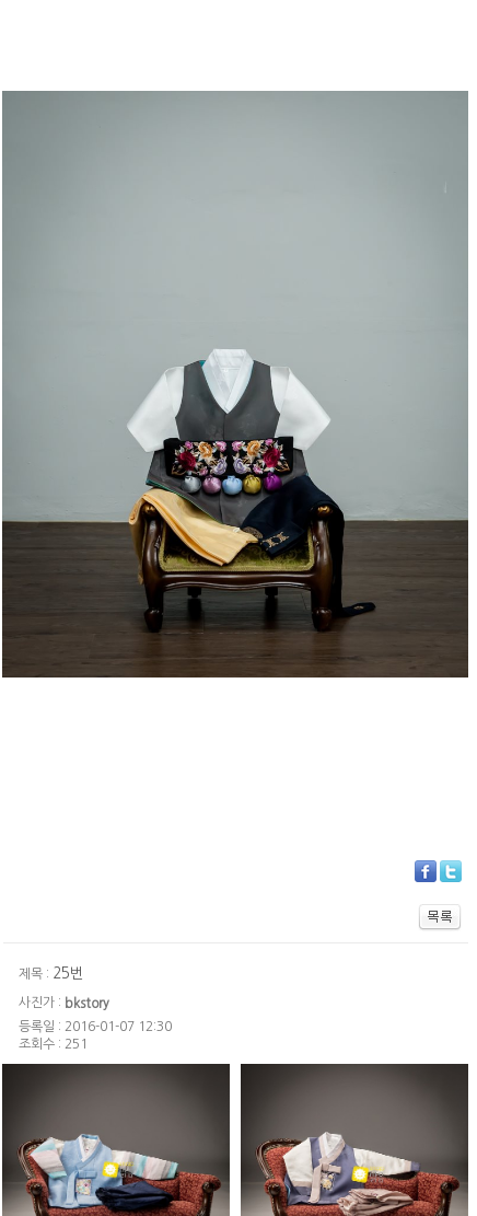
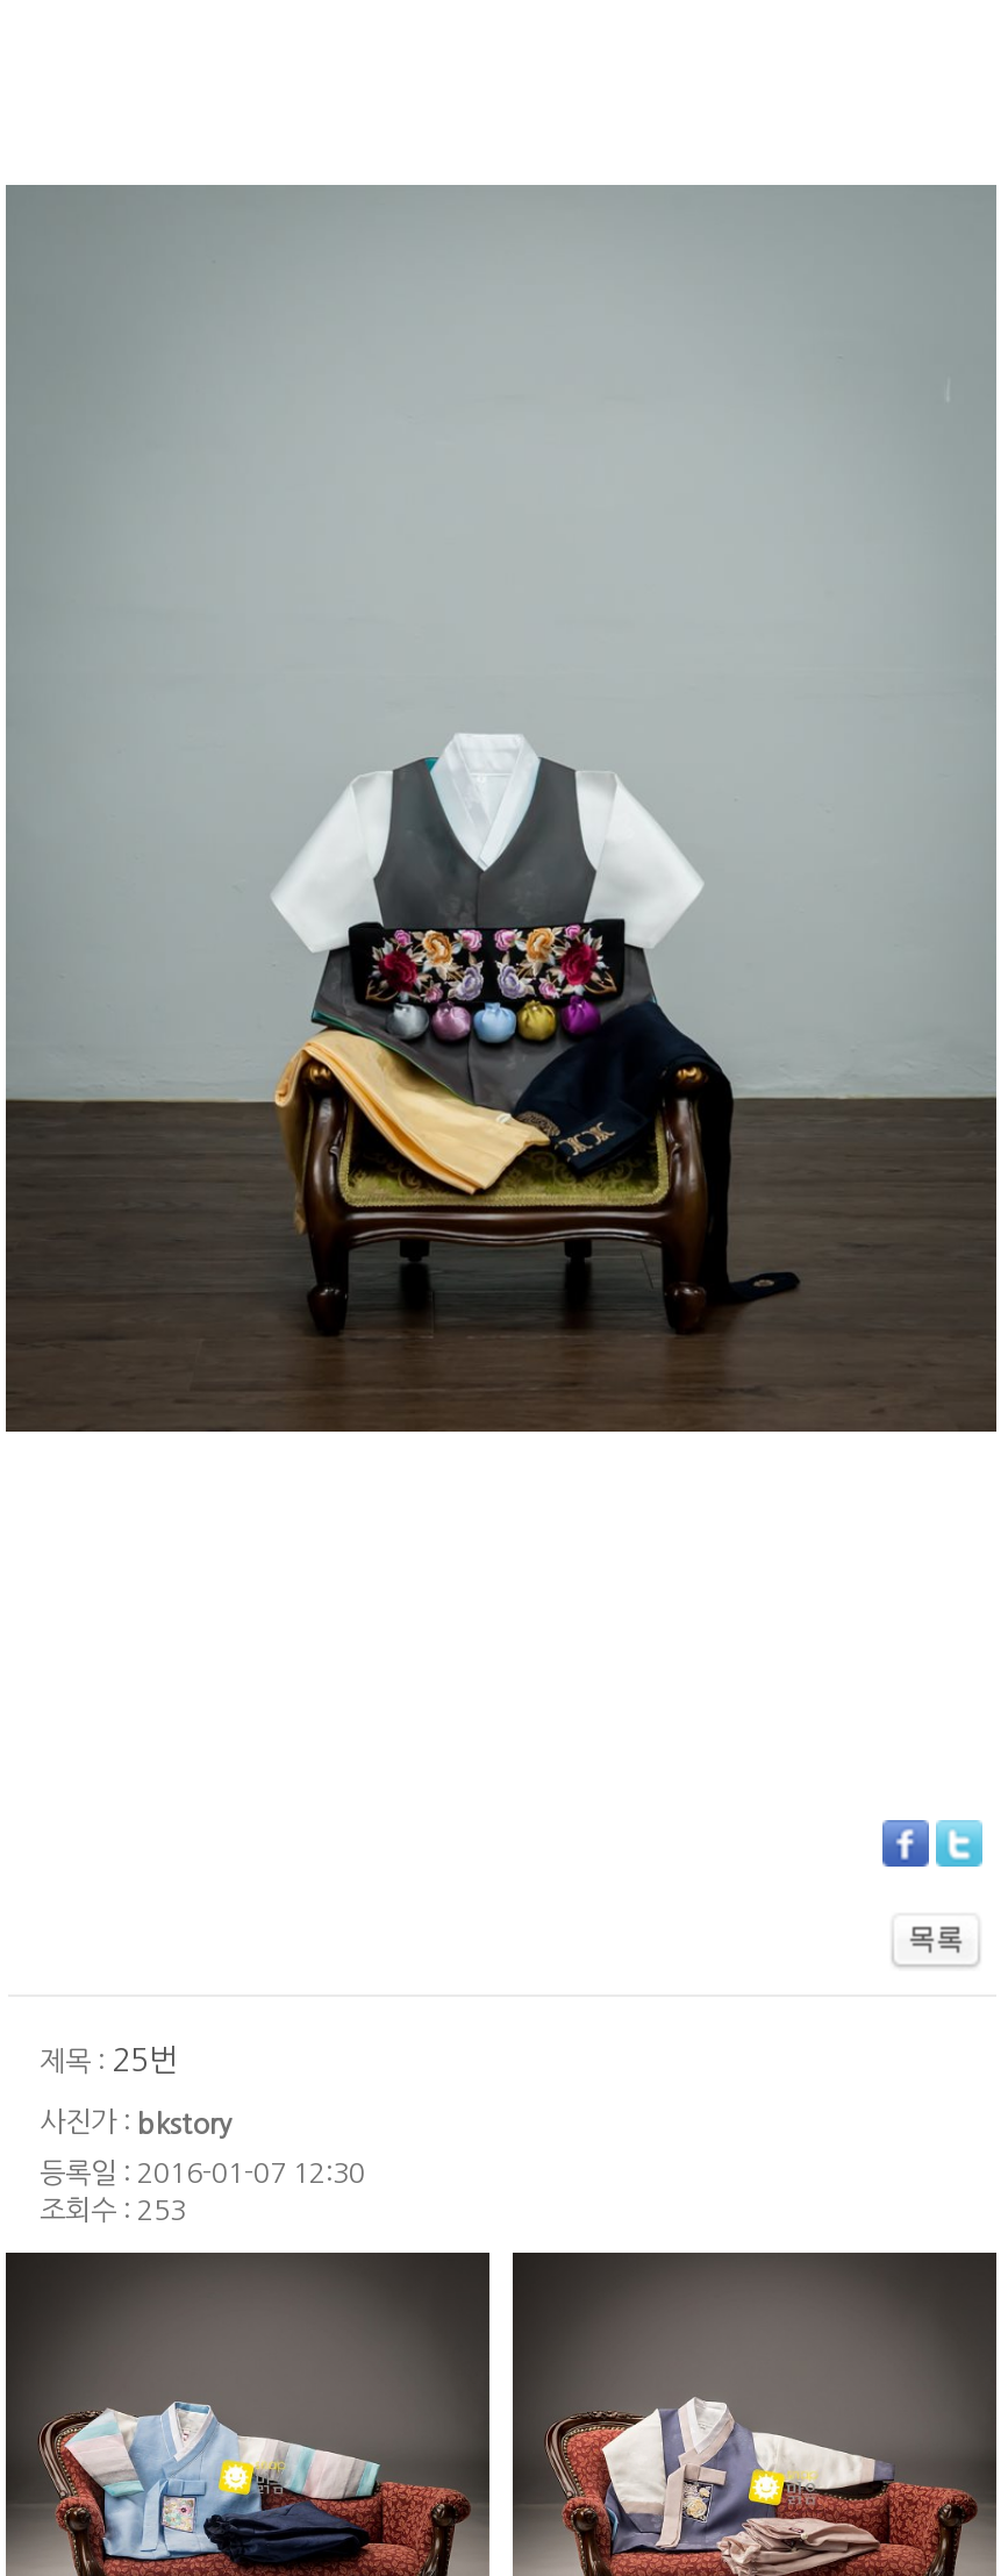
[18,1037,87,1051] 조회수 : 251 -> [40,2196,186,2224] 조회수 : 253

